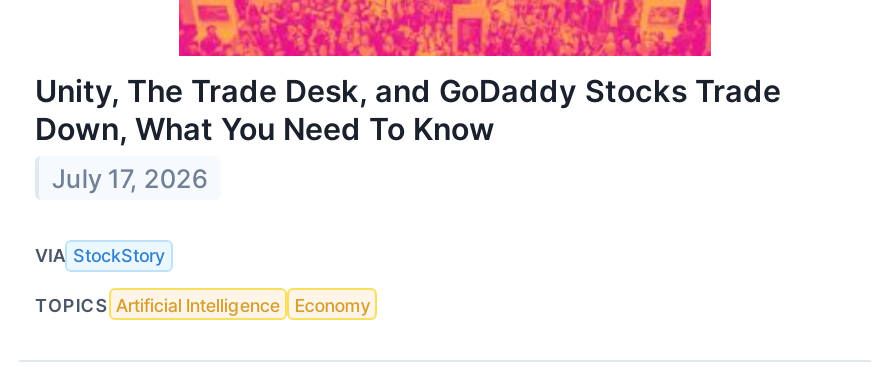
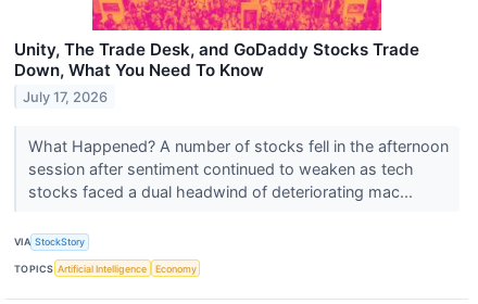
none -> [28,137,448,201] What Happened? A number of stocks fell in the afternoon | session after sentiment continued to weaken as tech | stocks faced a dual headwind of deteriorating mac...

